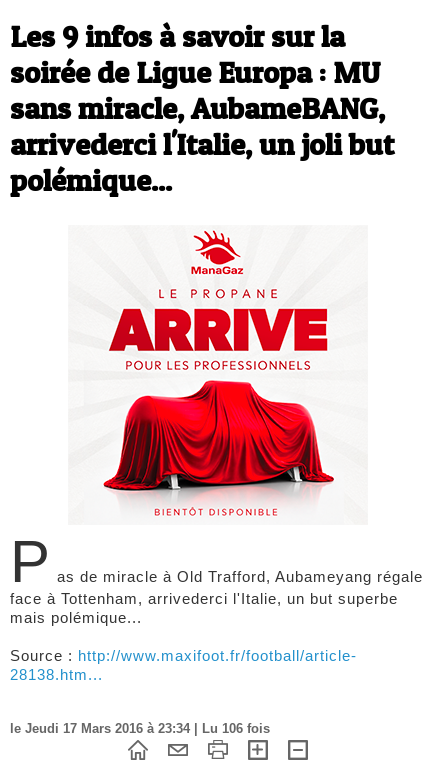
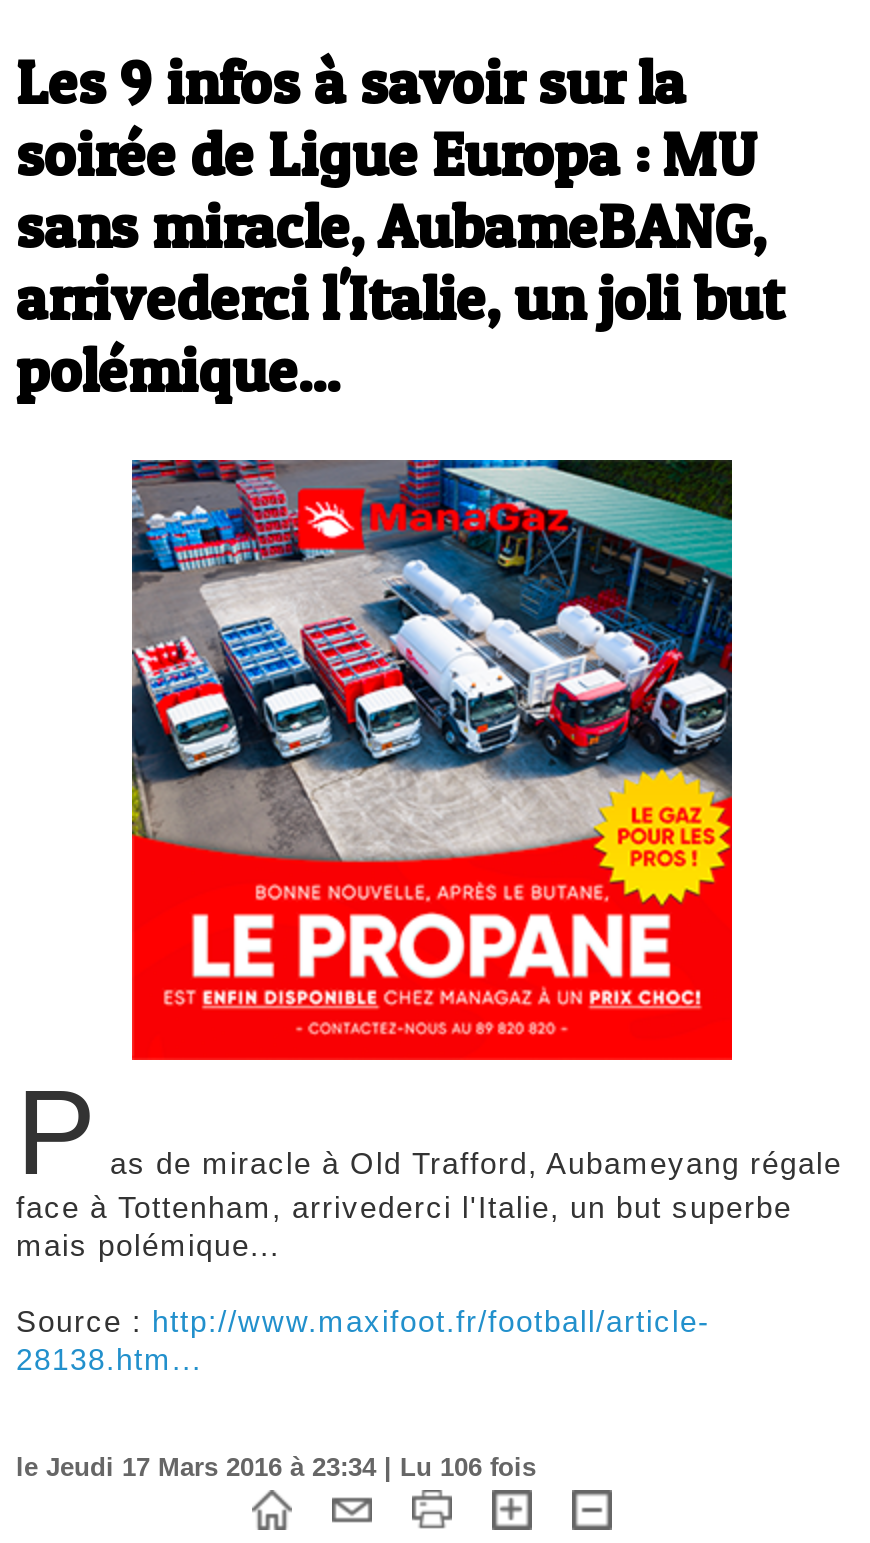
[68,225,368,525] [image] -> [130,458,734,1062] [image]

